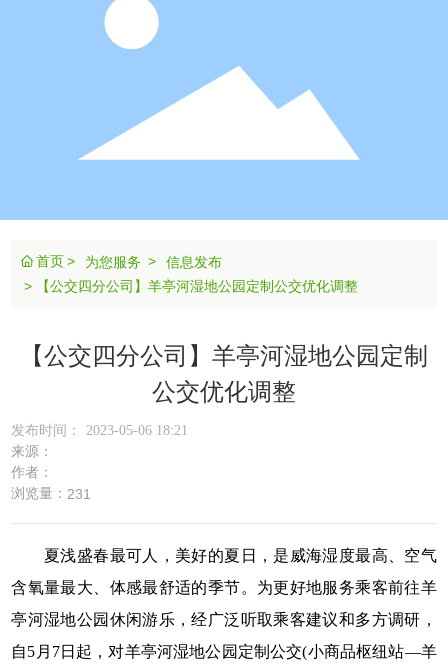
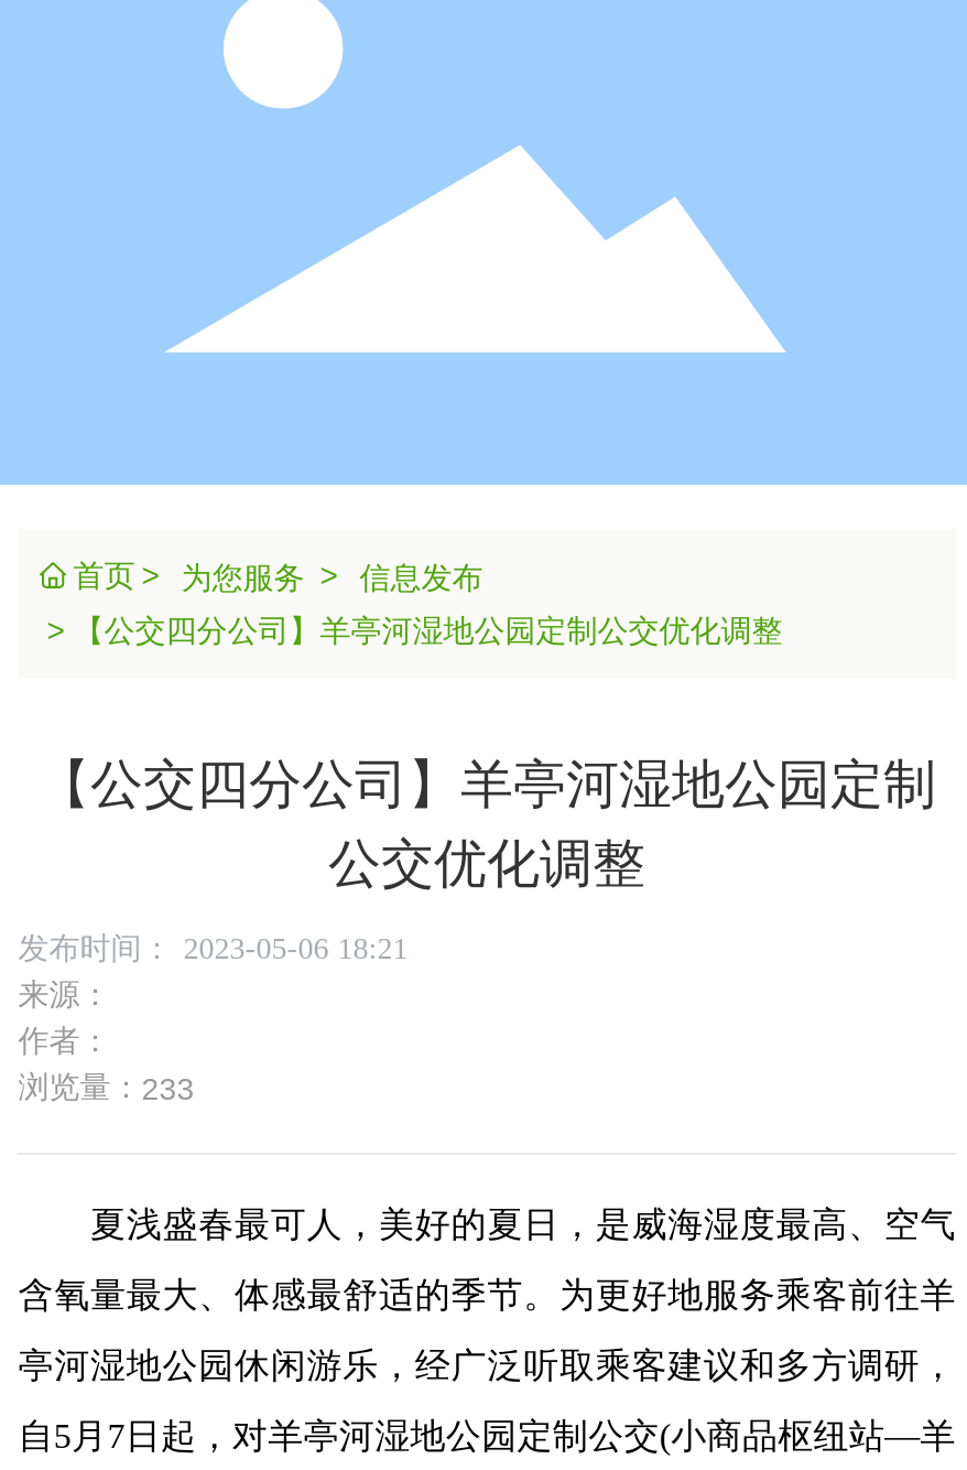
[11,485,91,502] 浏览量：231 -> [18,1068,194,1106] 浏览量：233

